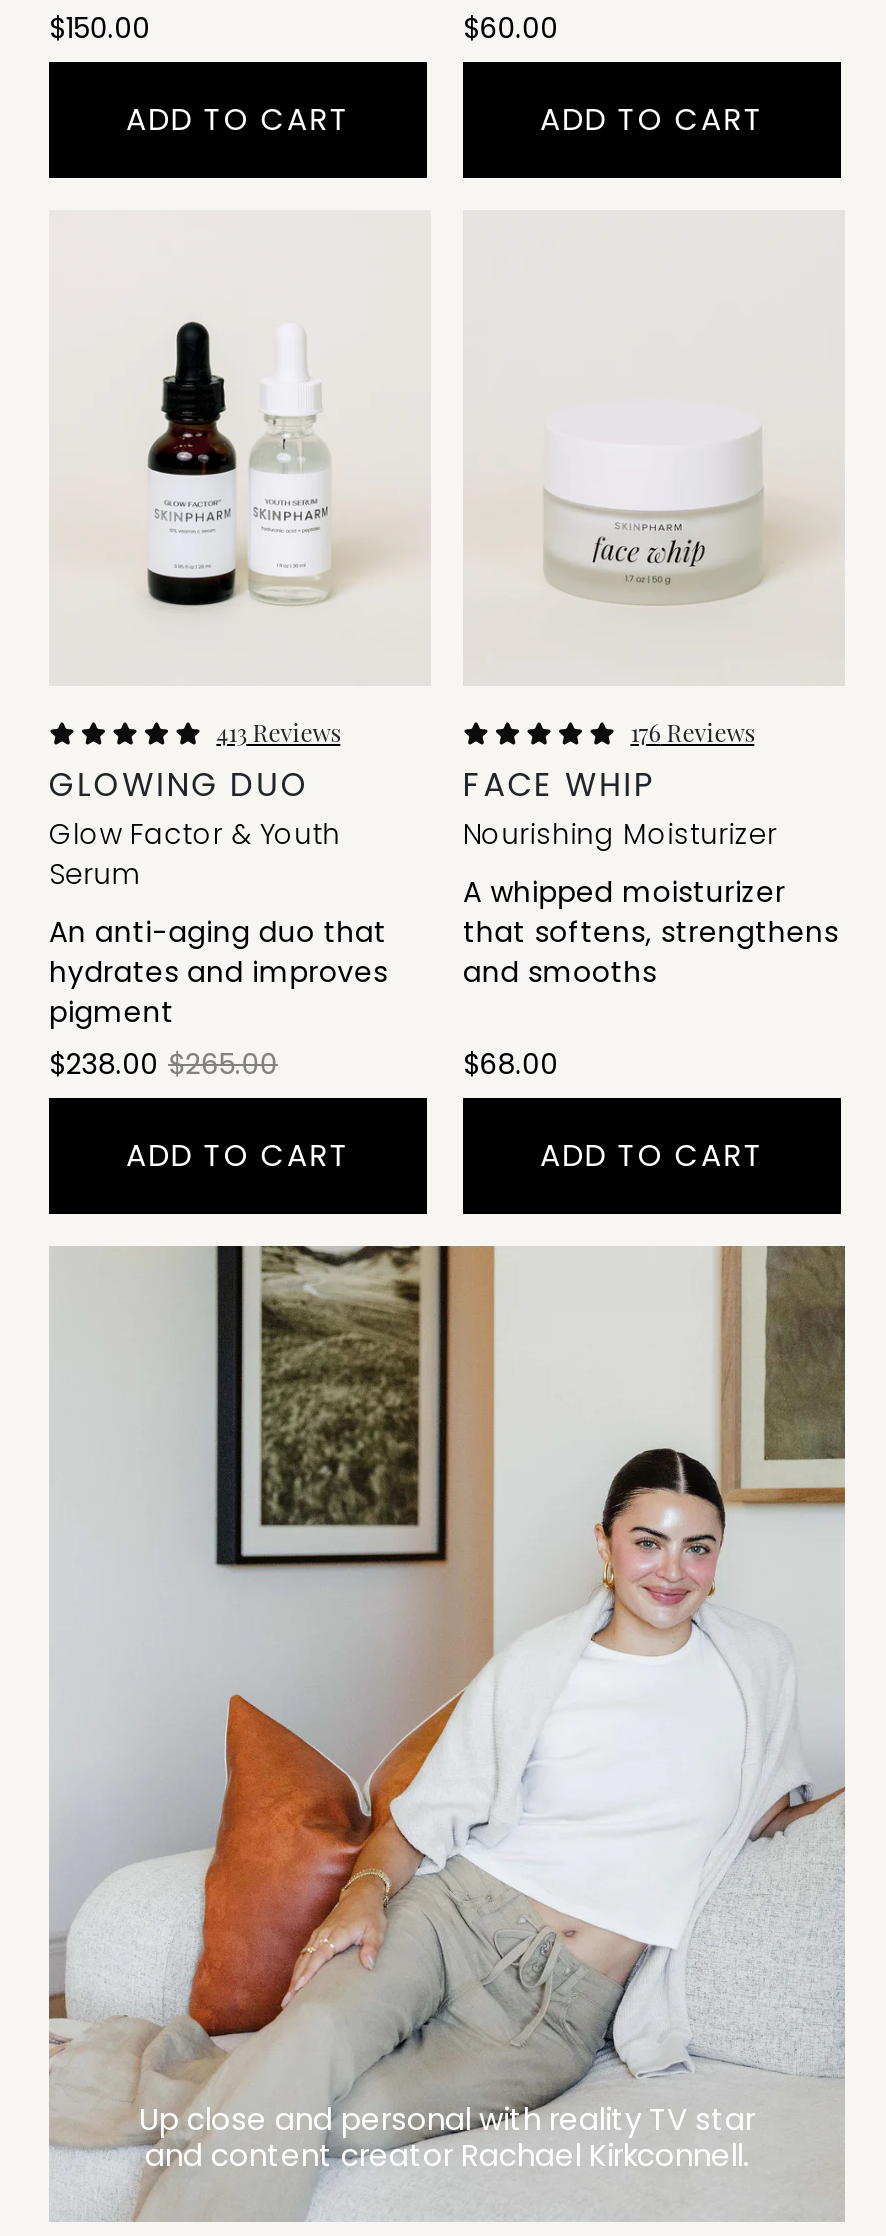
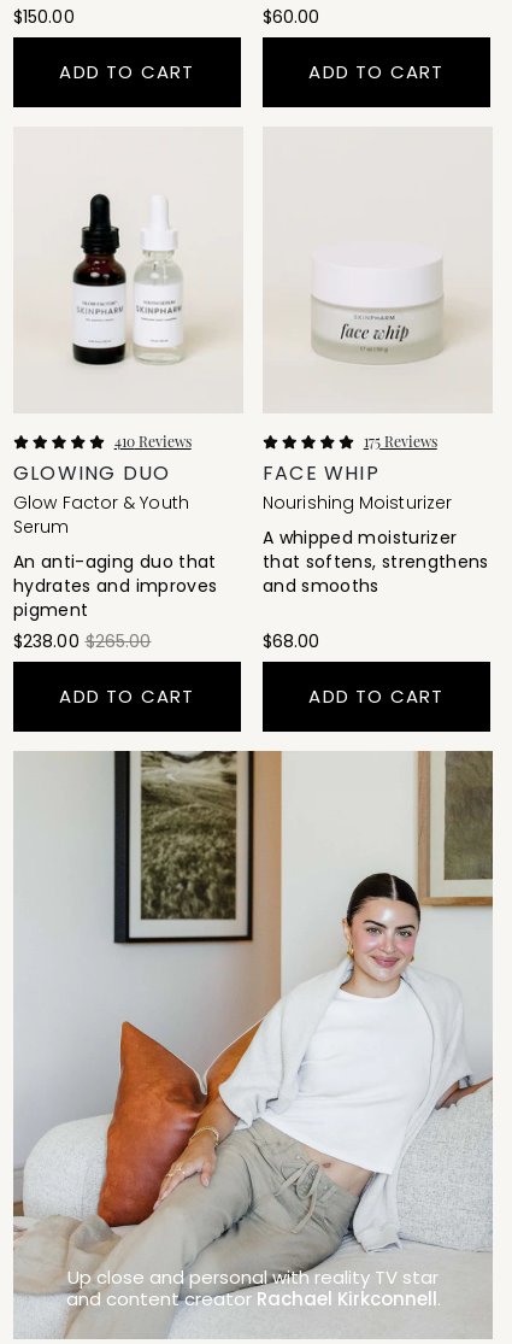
[216,723,340,747] 413 Reviews -> [114,436,191,450] 410 Reviews
[630,723,754,747] 176 Reviews -> [363,436,437,450] 175 Reviews

